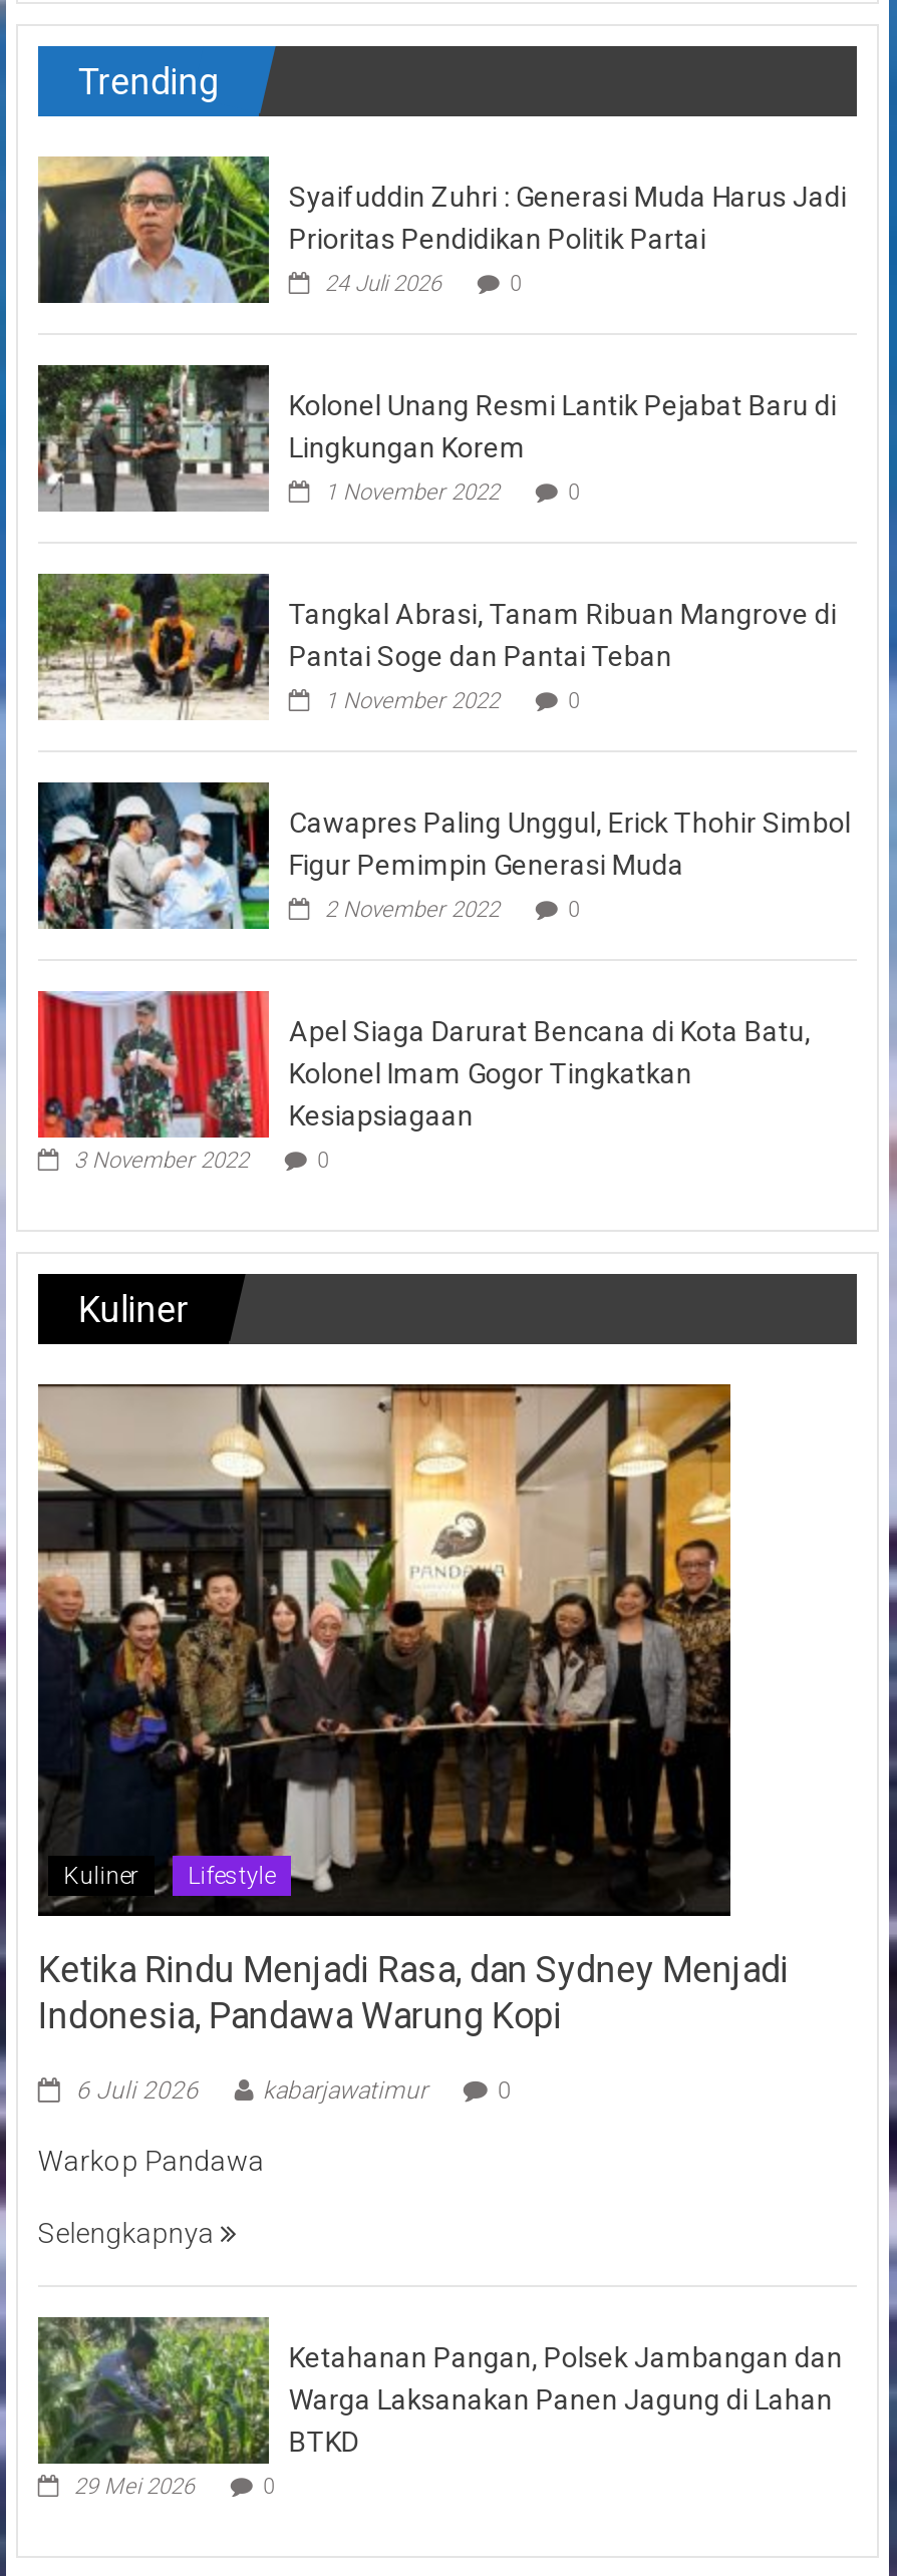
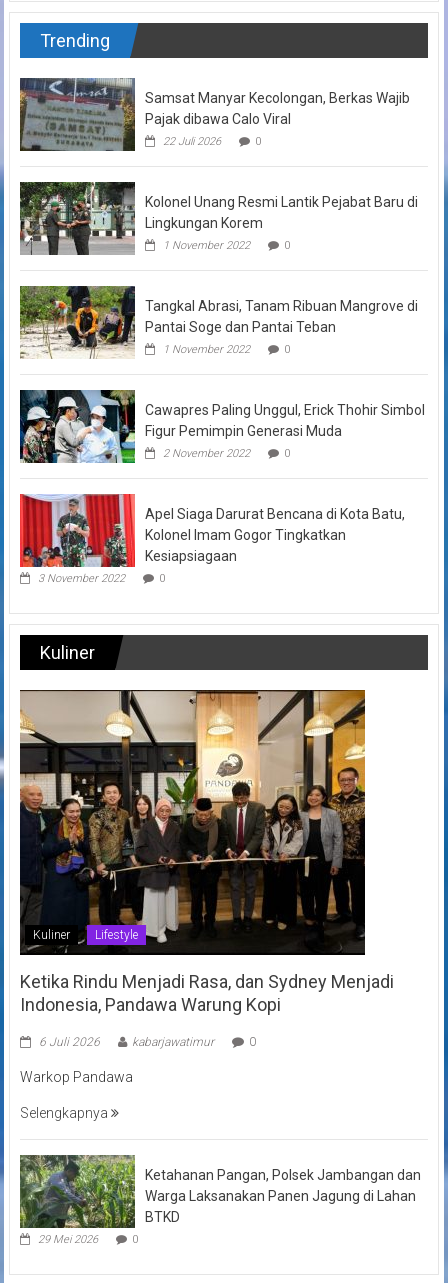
[38,154,847,303] [image] | Syaifuddin Zuhri : Generasi Muda Harus Jadi | Prioritas Pendidikan Politik Partai -> [19,77,410,152] [image] | Samsat Manyar Kecolongan, Berkas Wajib | Pajak dibawa Calo Viral
[325,270,441,296] 24 Juli 2026 -> [163,135,221,148] 22 Juli 2026

